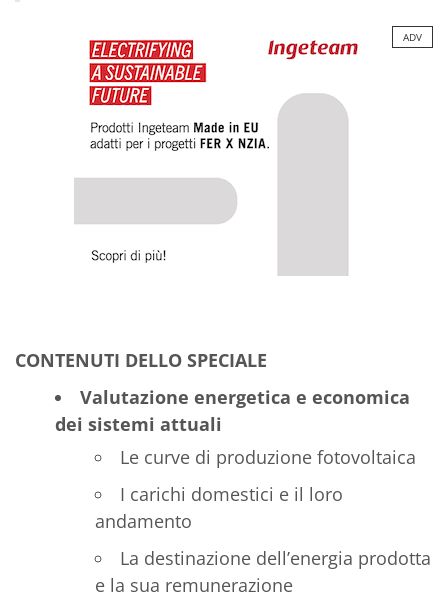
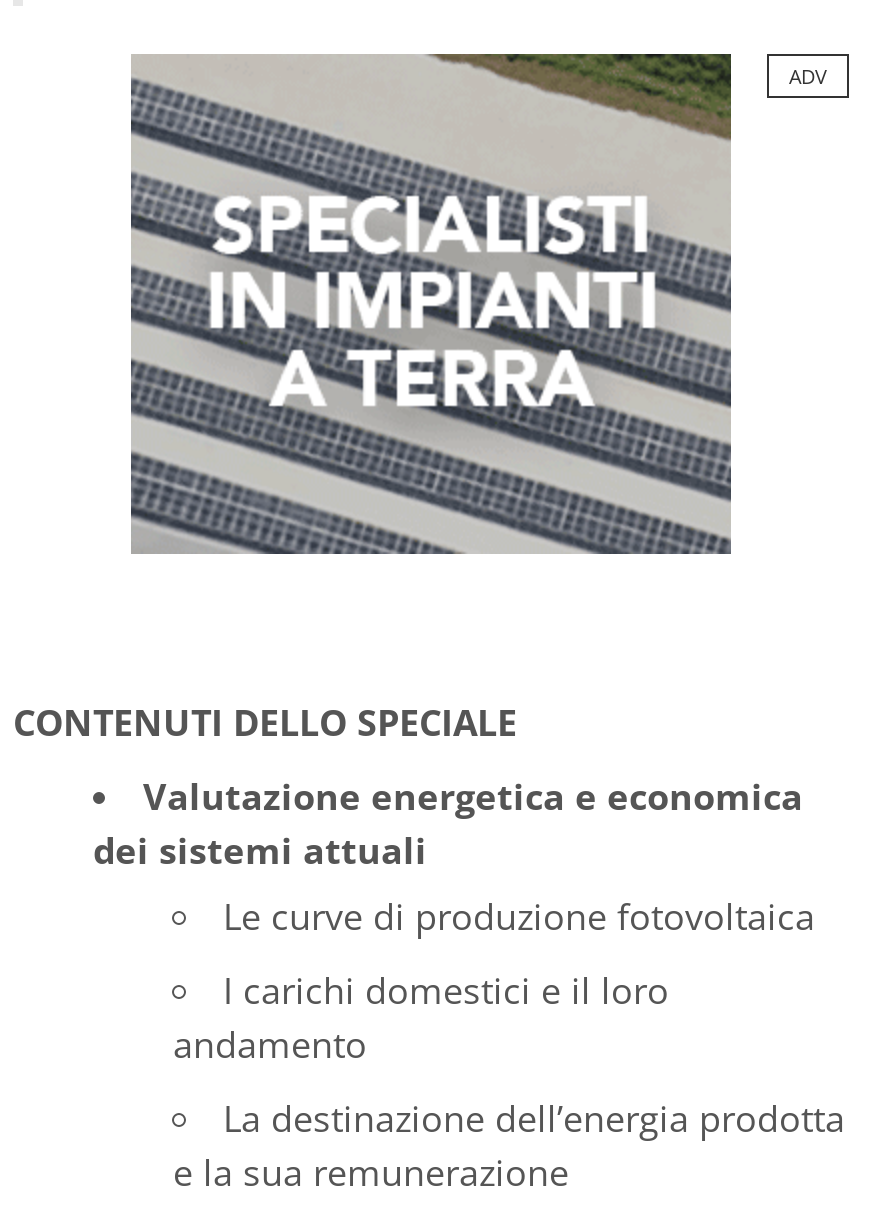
[74,26,374,276] [image] -> [129,52,733,556] [image]

